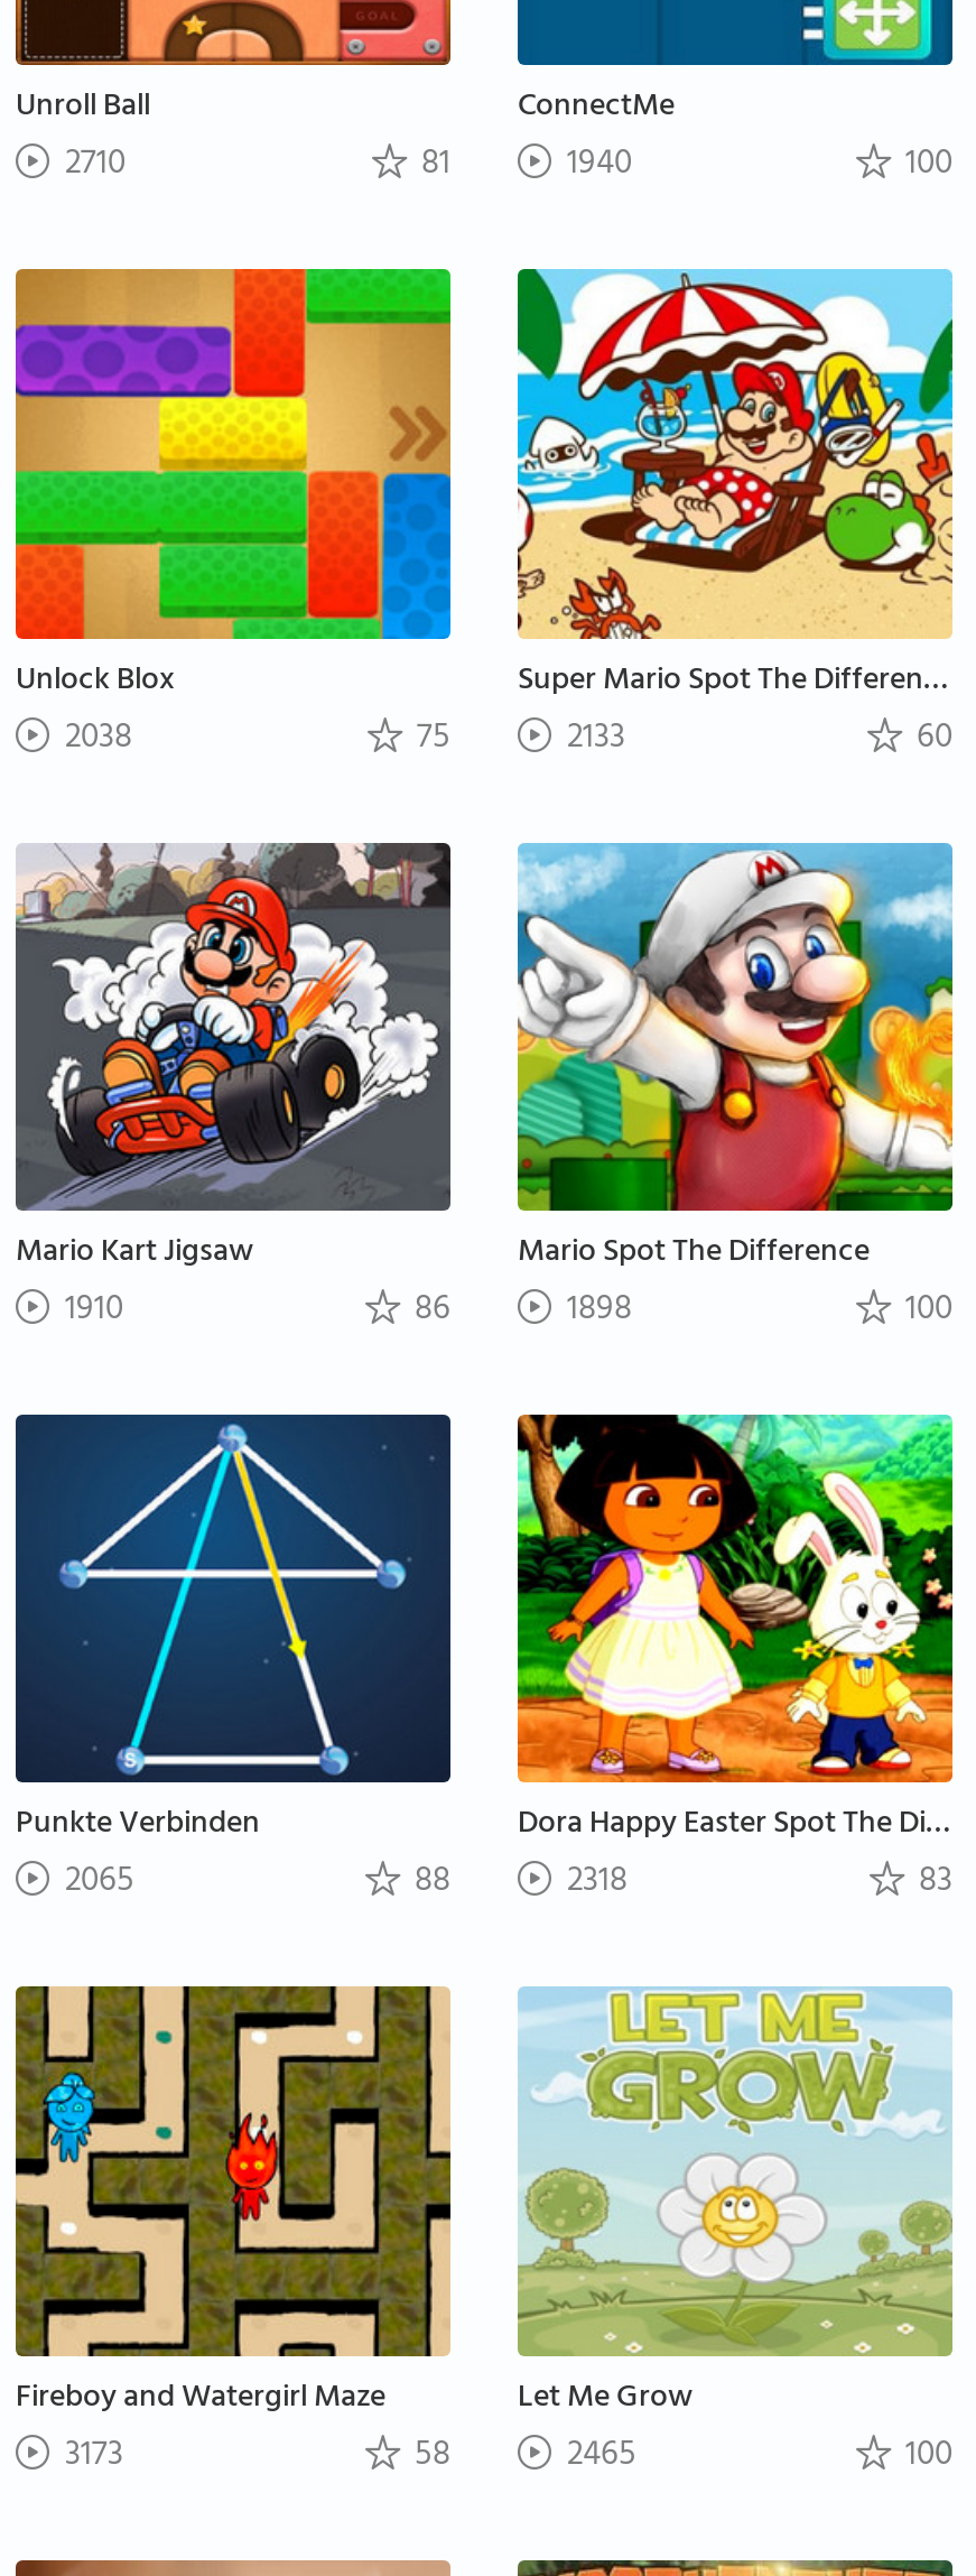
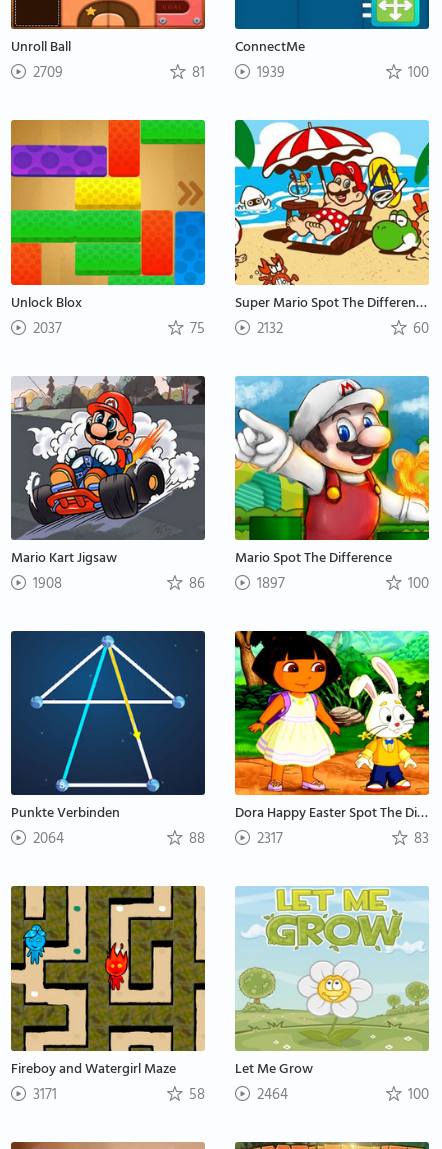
[56,135,126,200] 2710 -> [29,60,63,89] 2709
[412,135,632,200] 81 1940 -> [188,60,285,89] 81 1939
[56,707,132,772] 2038 -> [29,315,62,344] 2037
[408,707,625,772] 75 2133 -> [186,315,283,344] 75 2132
[56,1280,123,1345] 1910 -> [29,571,62,600] 1908
[406,1280,632,1345] 86 1898 -> [185,571,285,600] 86 1897
[56,1853,134,1918] 2065 -> [29,826,64,855] 2064
[406,1853,628,1918] 88 2318 -> [185,826,283,855] 88 2317
[56,2425,123,2490] 3173 -> [29,1082,57,1111] 3171
[406,2425,636,2490] 58 2465 -> [185,1082,288,1111] 58 2464

